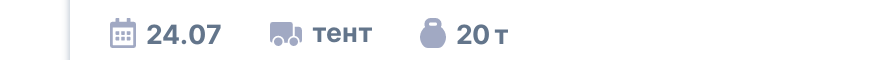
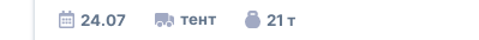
[456,18,508,50] 20 т -> [267,11,295,29] 21 т

